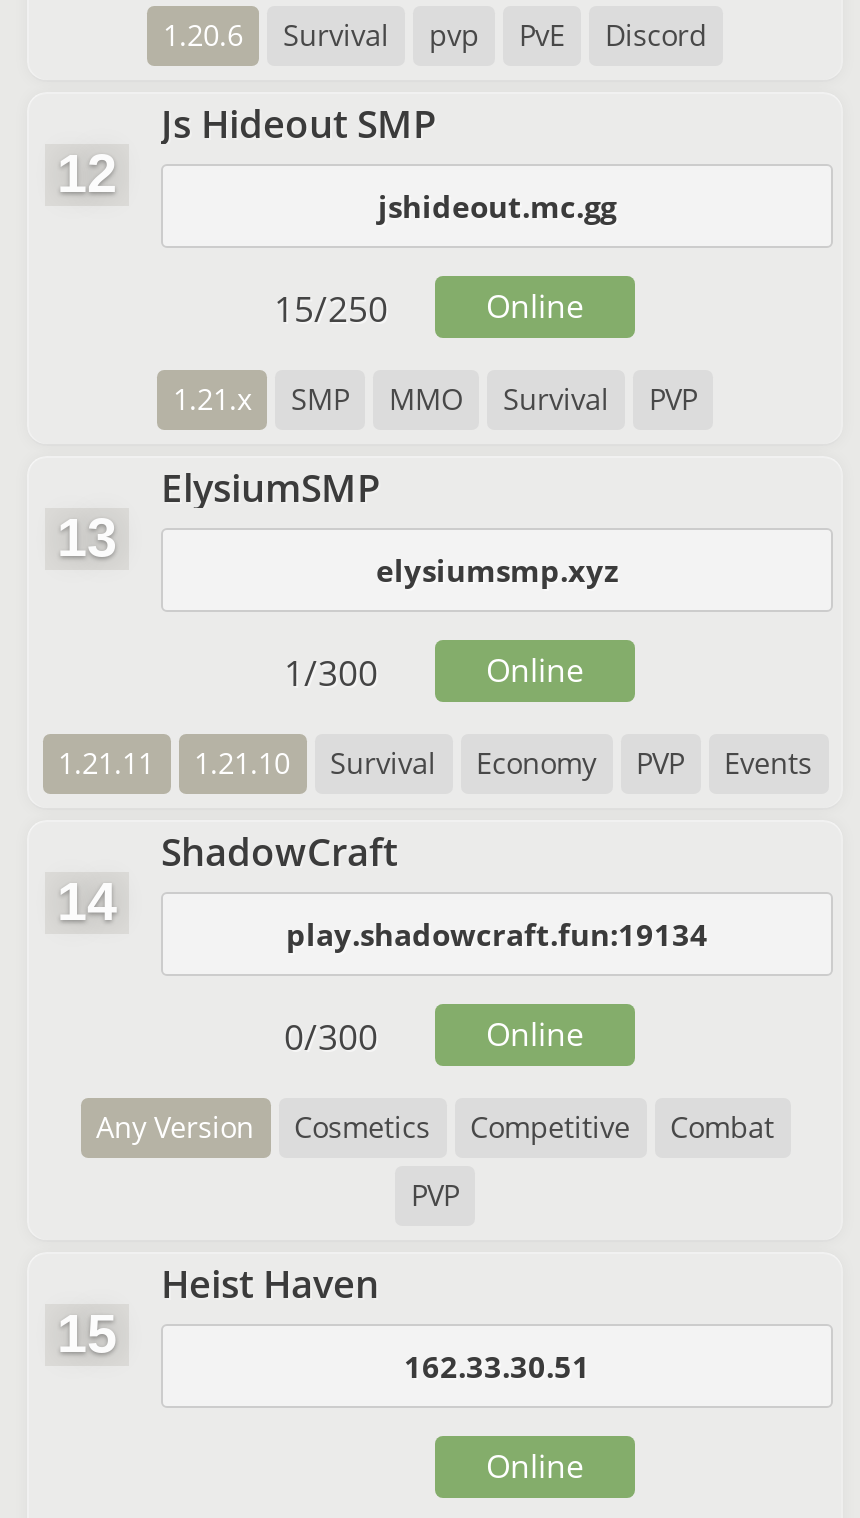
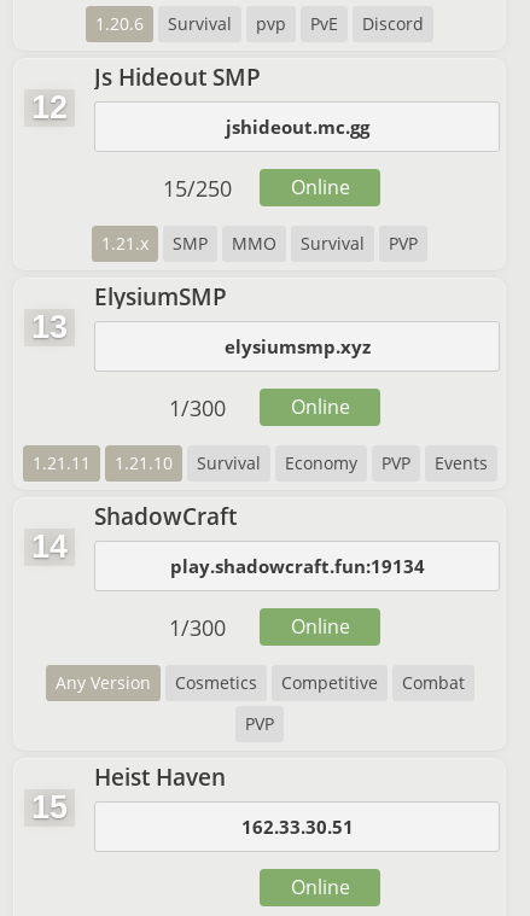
[284,1011,378,1059] 0/300 -> [168,612,225,641] 1/300

